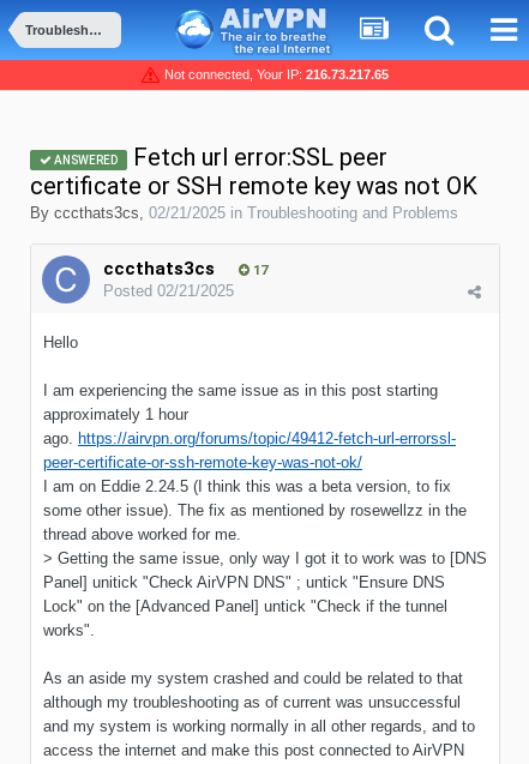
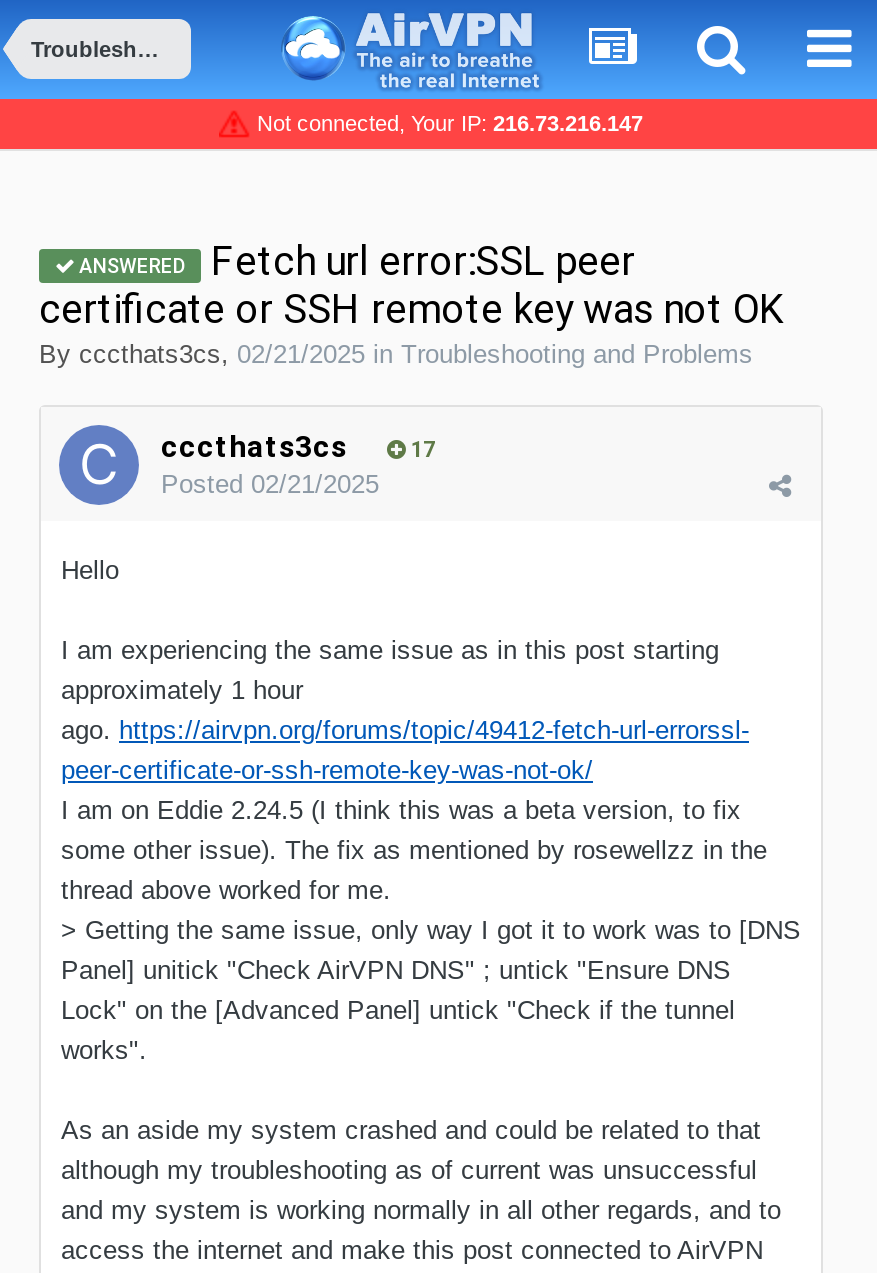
[161,67,389,82] Not connected, Your IP: 216.73.217.65 -> [251,111,643,135] Not connected, Your IP: 216.73.216.147

